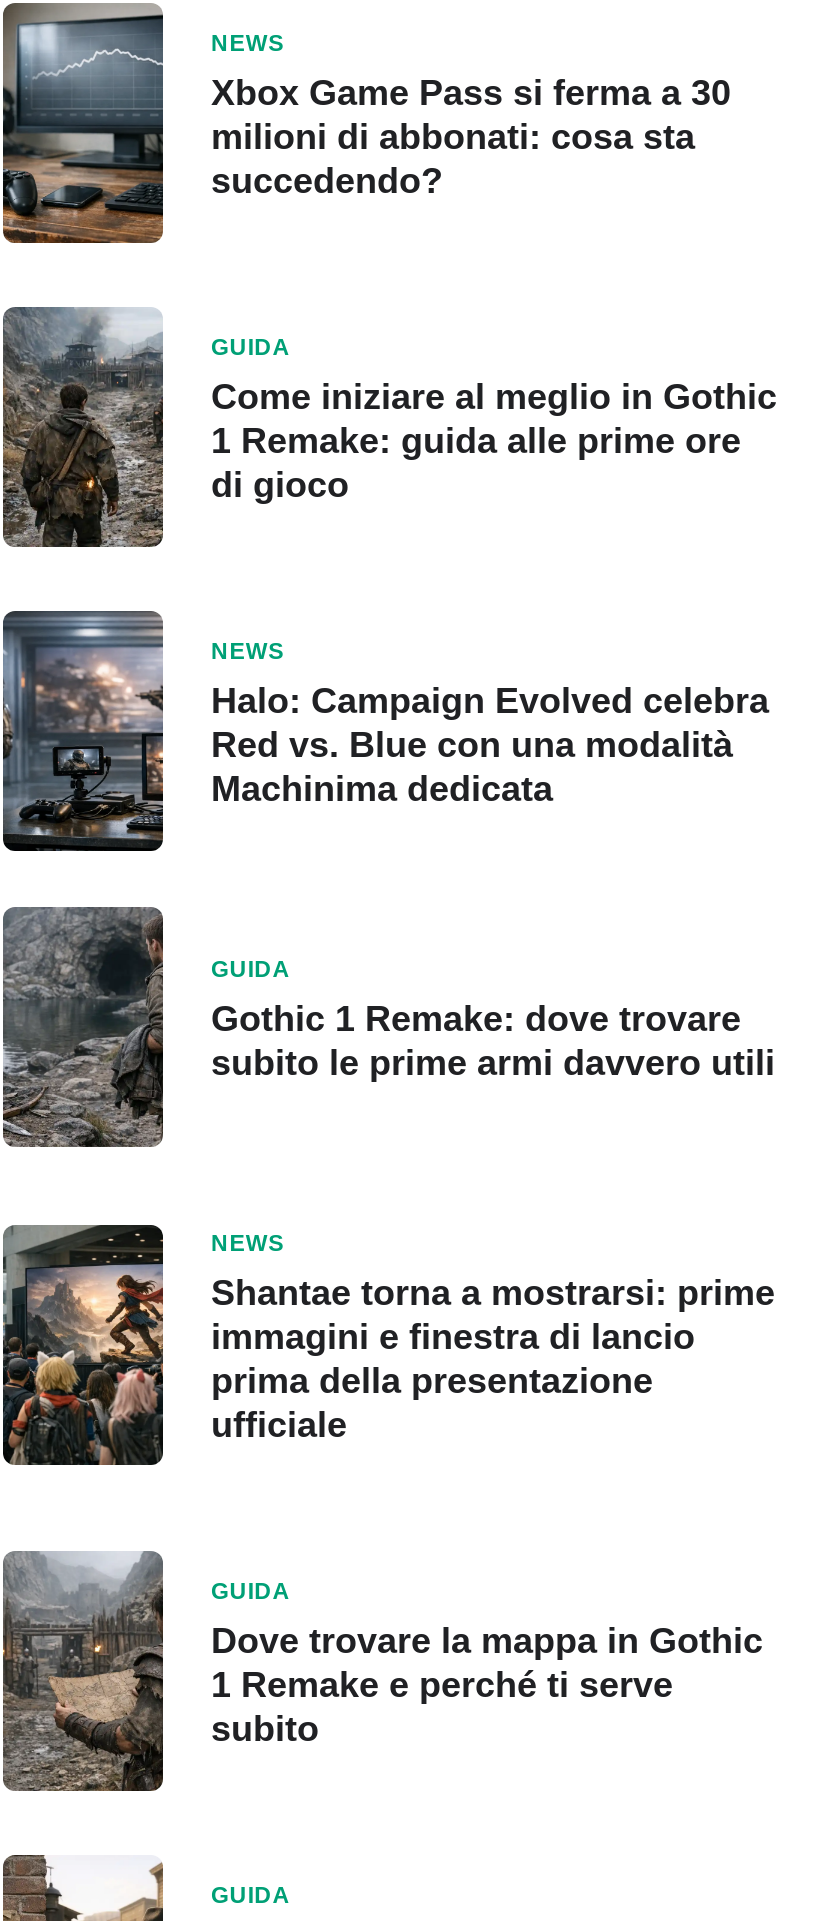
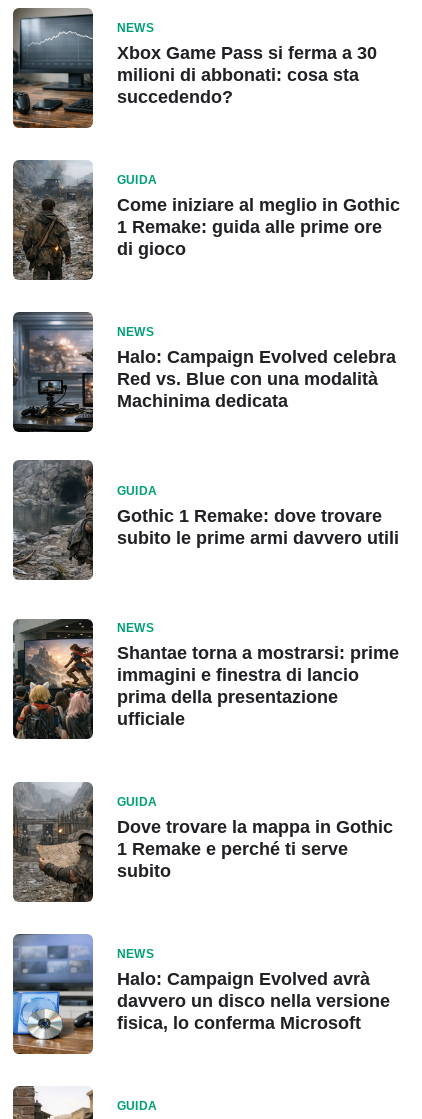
none -> [12,934,390,1055] [image] | NEWS | Halo: Campaign Evolved avrà | davvero un disco nella versione | fisica, lo conferma Microsoft

